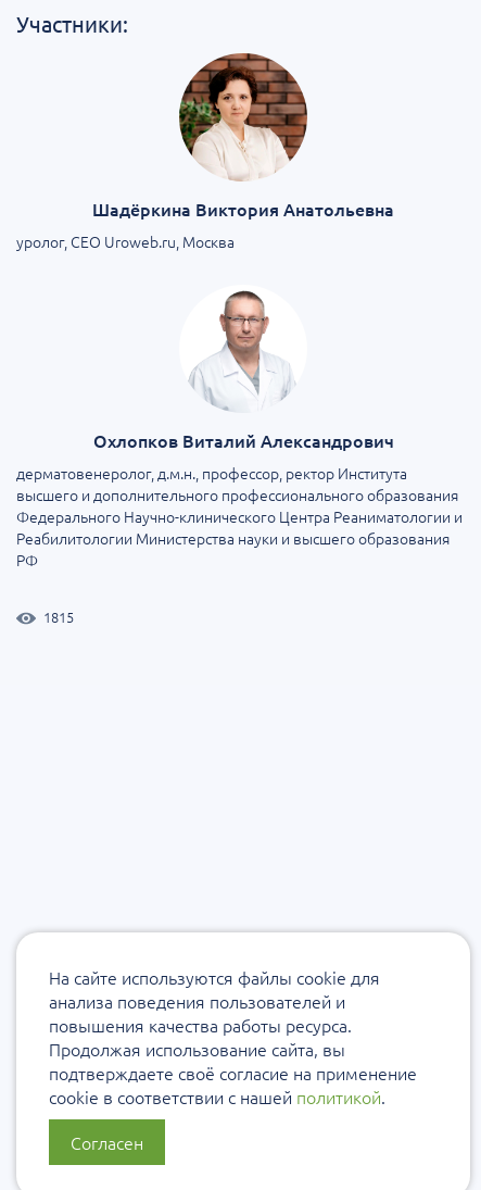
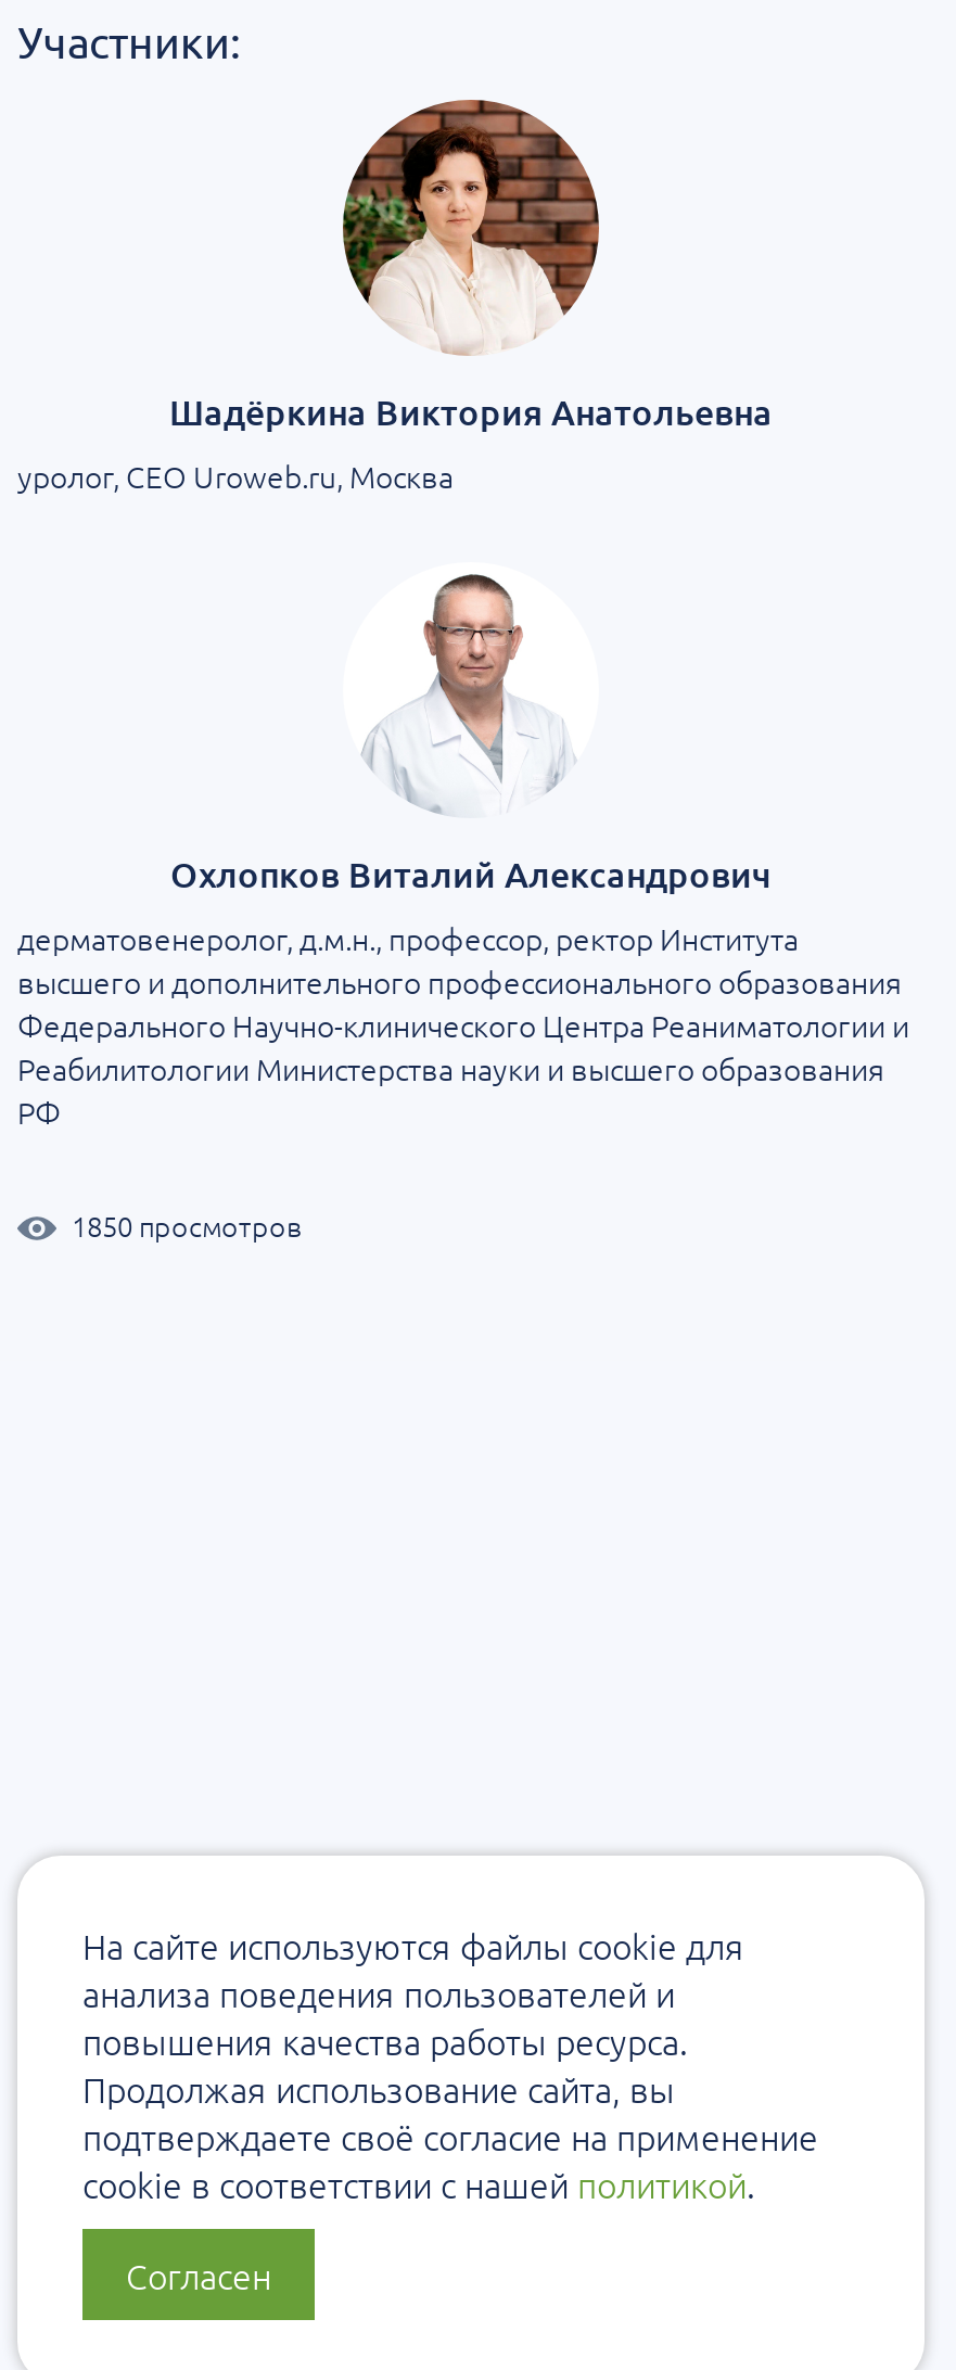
[40,607,74,627] 1815 -> [65,1205,302,1246] 1850 просмотров

